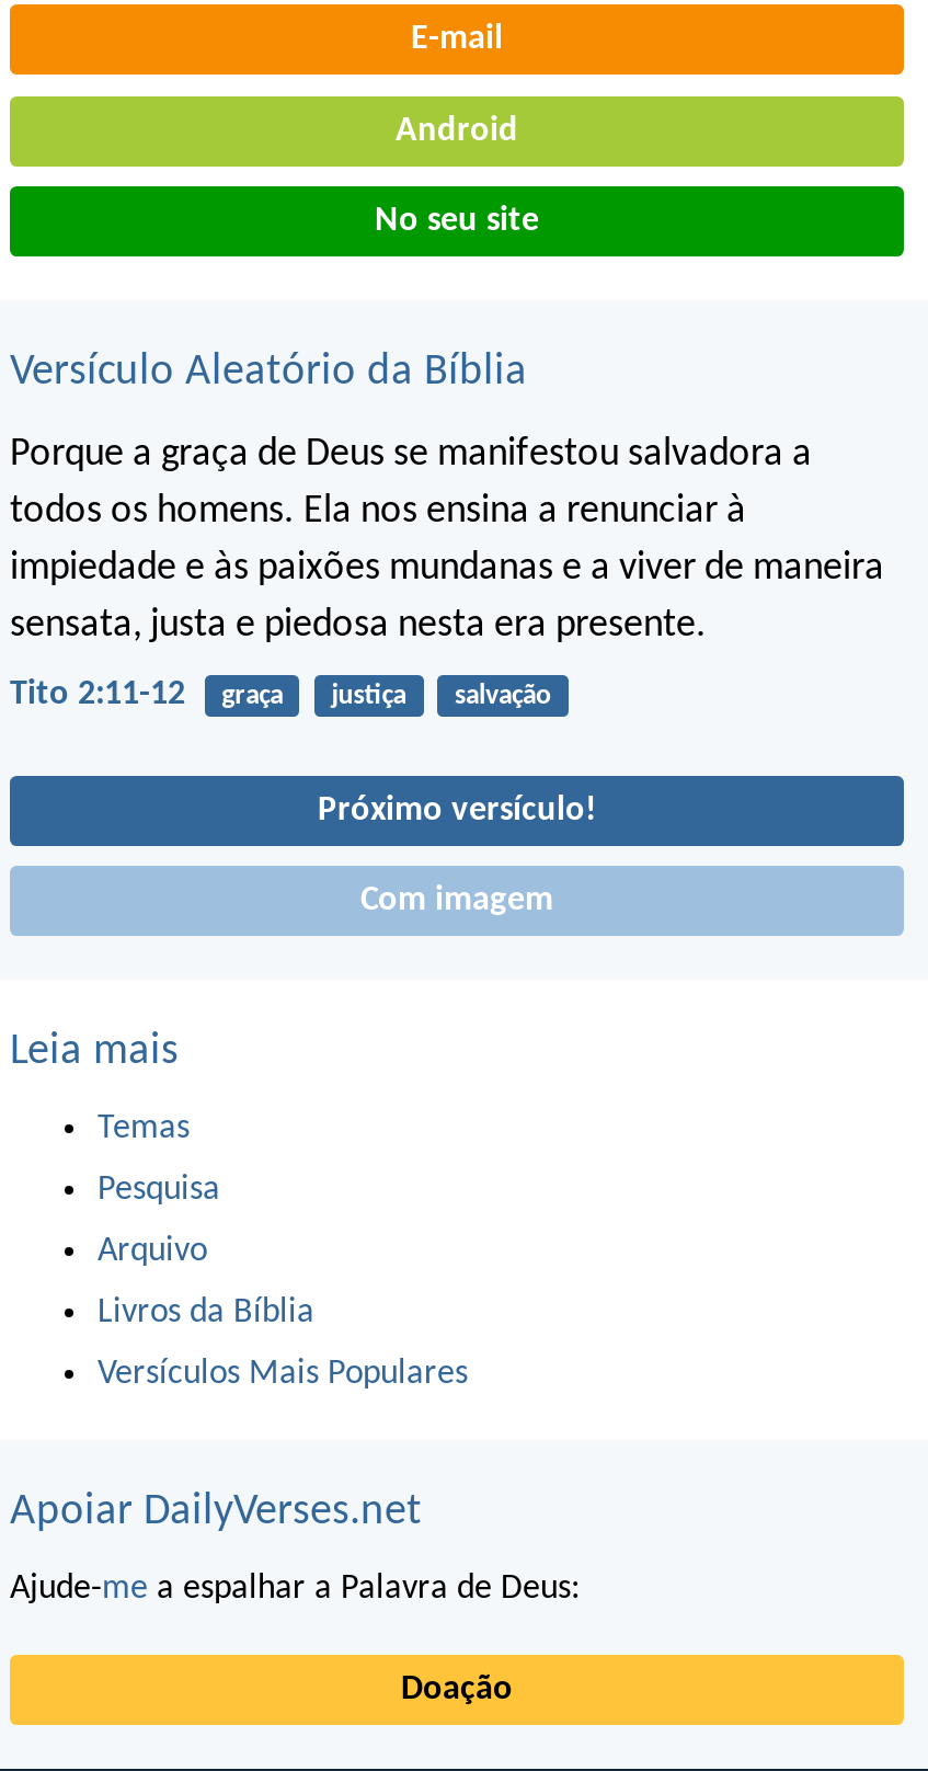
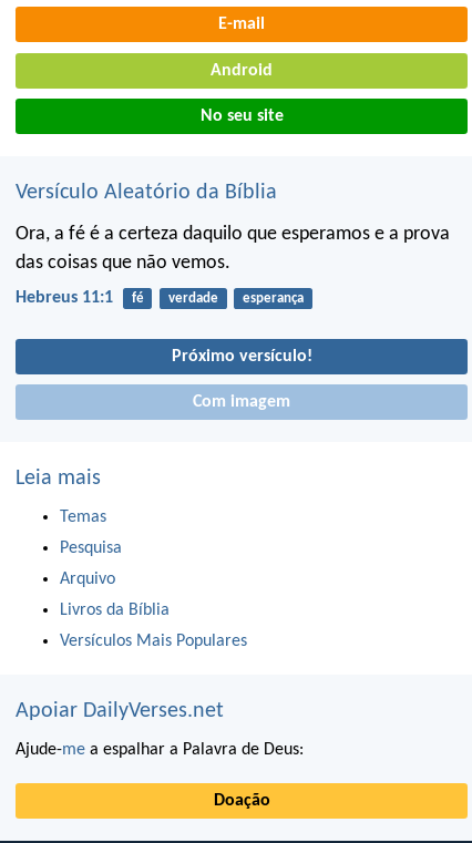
[10,434,884,647] Porque a graça de Deus se manifestou salvadora a | todos os homens. Ela nos ensina a renunciar à | impiedade e às paixões mundanas e a viver de maneira | sensata, justa e piedosa nesta era presente. -> [16,224,450,274] Ora, a fé é a certeza daquilo que esperamos e a prova | das coisas que não vemos.
[10,678,551,713] Tito 2:11-12 | graça | justiça | salvação -> [16,289,304,307] Hebreus 11:1 | fé | verdade | esperança

